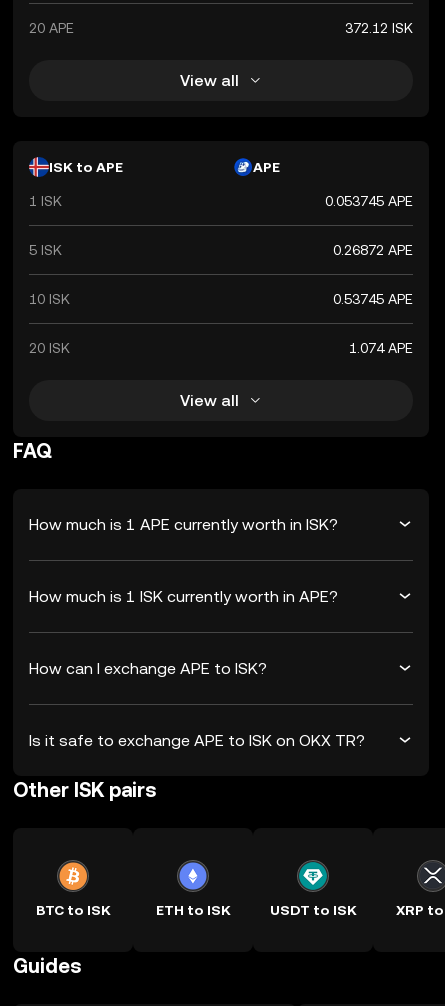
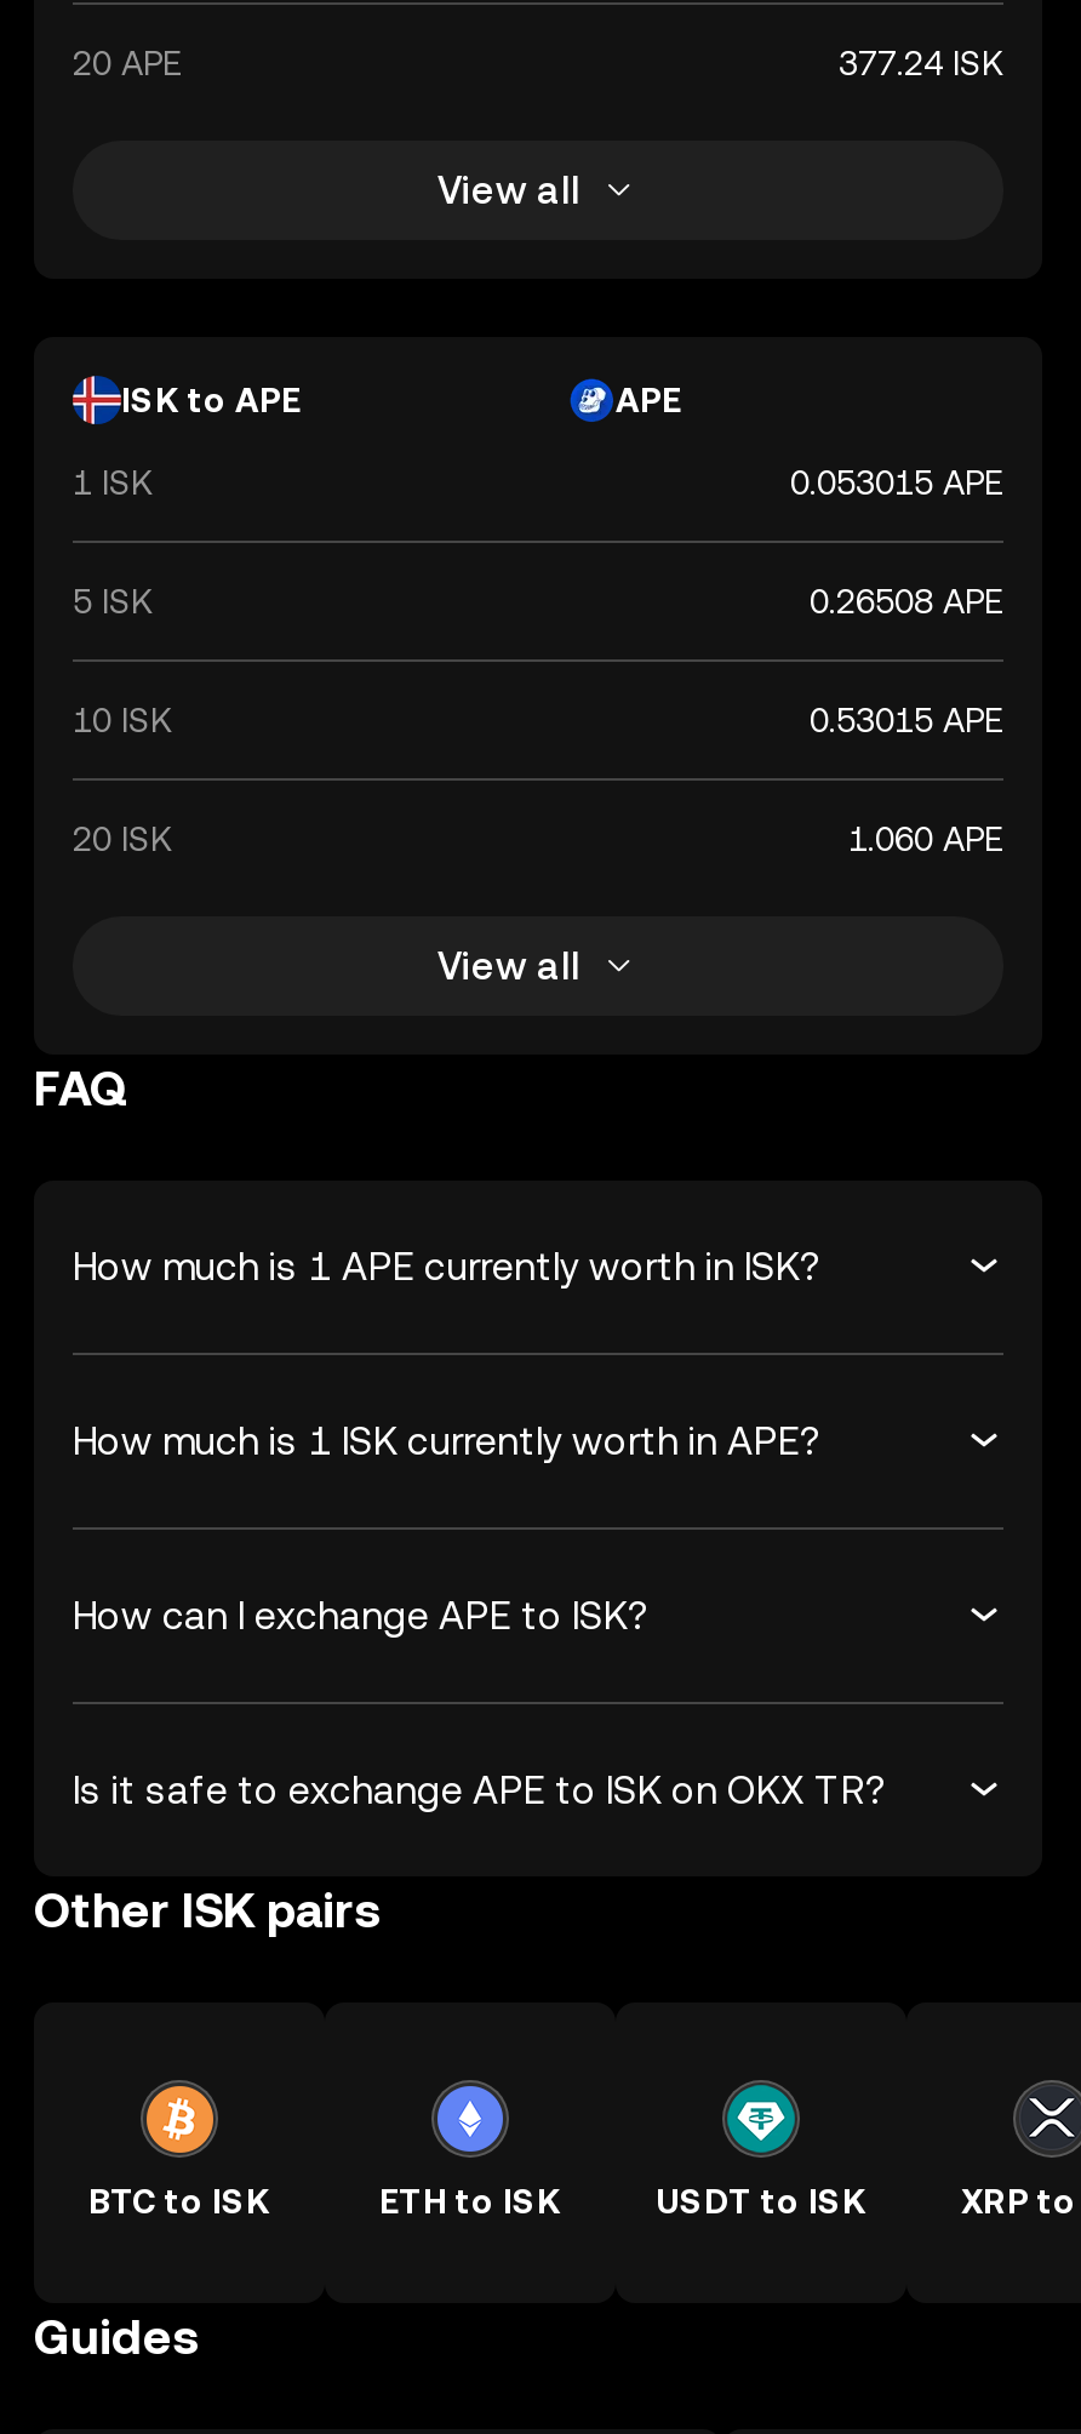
[345,20,413,36] 372.12 ISK -> [839,44,1003,82] 377.24 ISK
[325,193,413,209] 0.053745 APE -> [790,463,1003,502] 0.053015 APE
[333,242,413,258] 0.26872 APE -> [810,582,1003,621] 0.26508 APE
[333,291,413,307] 0.53745 APE -> [810,701,1003,739] 0.53015 APE
[349,340,413,356] 1.074 APE -> [848,819,1003,858] 1.060 APE

